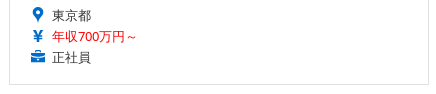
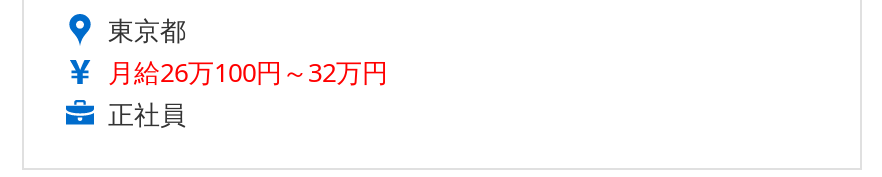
[52,27,138,45] 年収700万円～ -> [108,54,388,90] 月給26万100円～32万円

